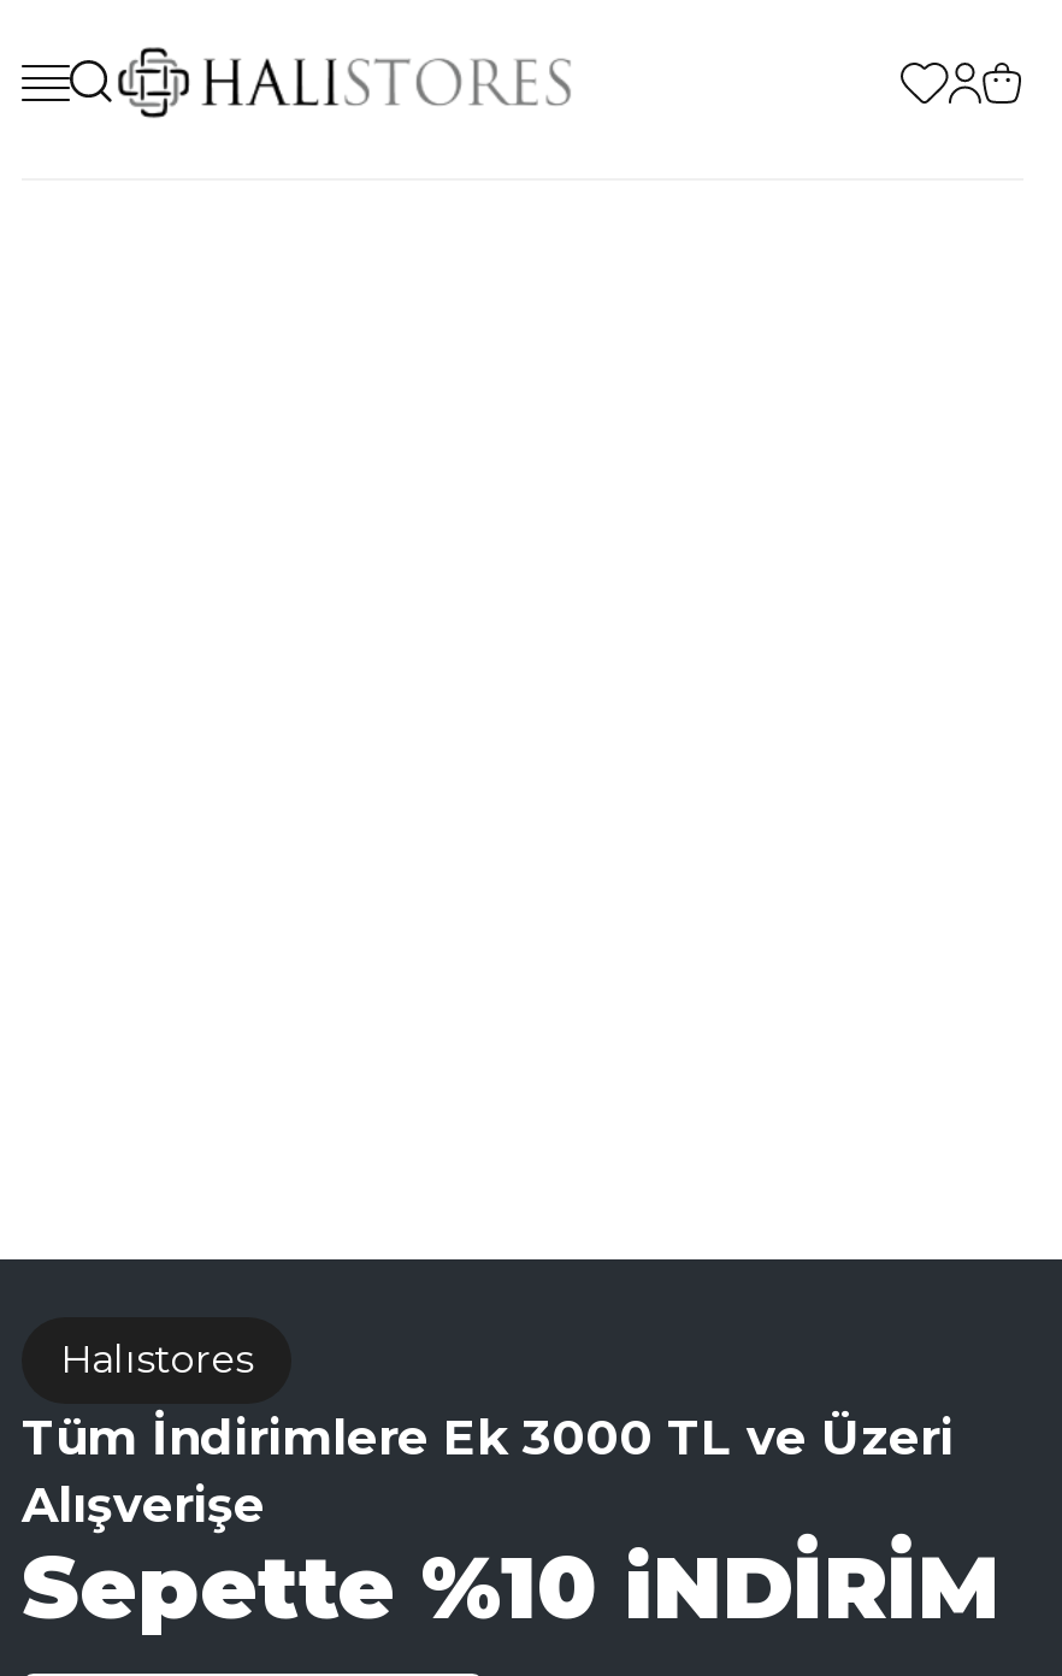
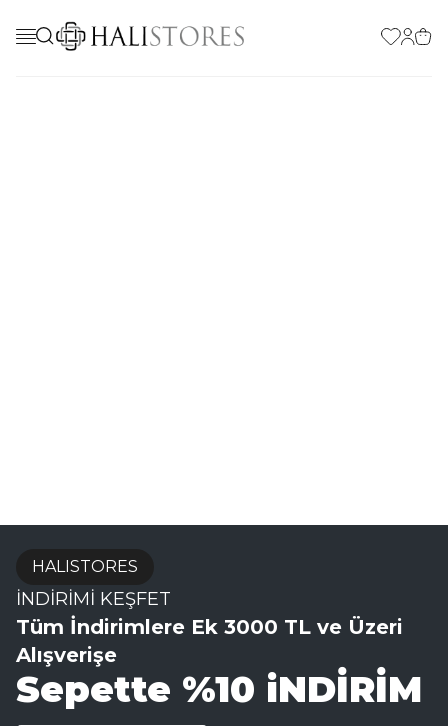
[60,1336,253,1382] Halıstores -> [16,557,171,610] HALISTORES | İNDİRİMİ KEŞFET

